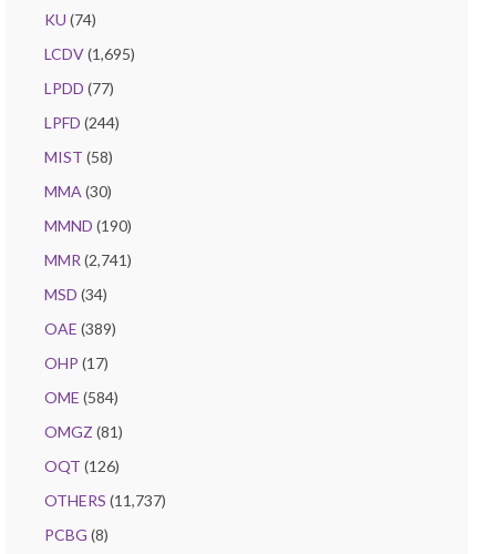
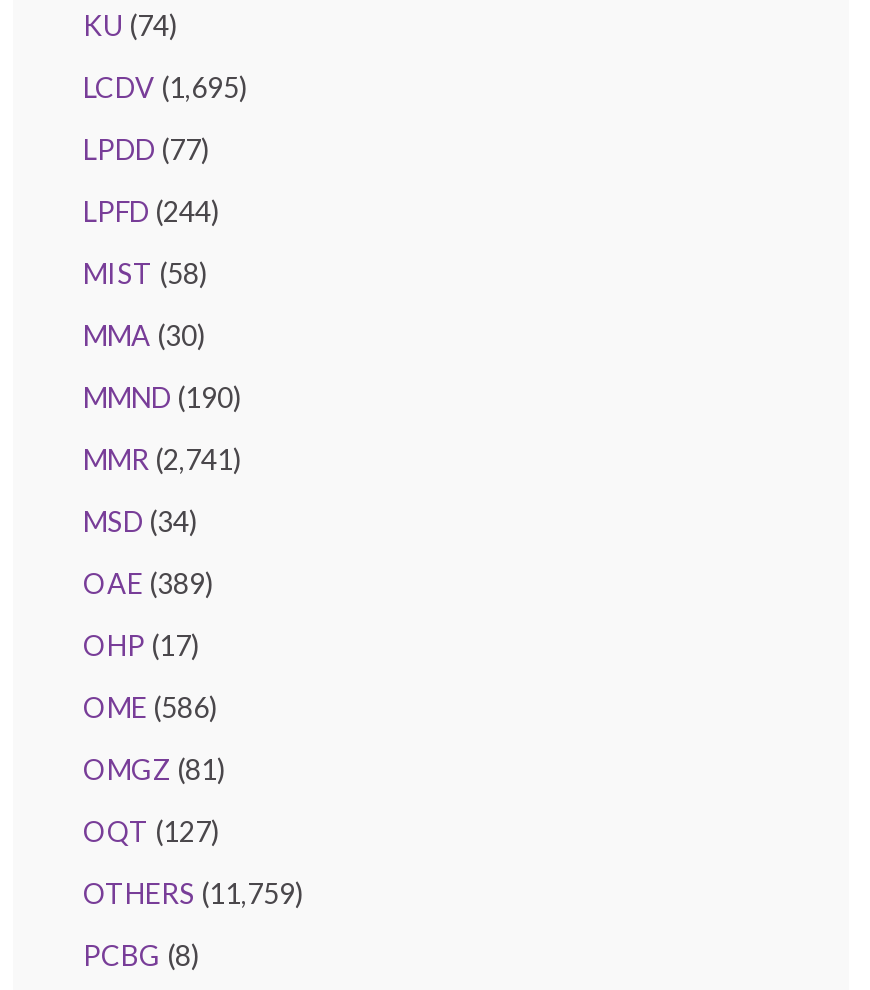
[44,388,118,407] OME (584) -> [83,691,217,725] OME (586)
[44,457,120,476] OQT (126) -> [83,815,219,849] OQT (127)
[44,491,166,510] OTHERS (11,737) -> [83,877,303,911] OTHERS (11,759)

